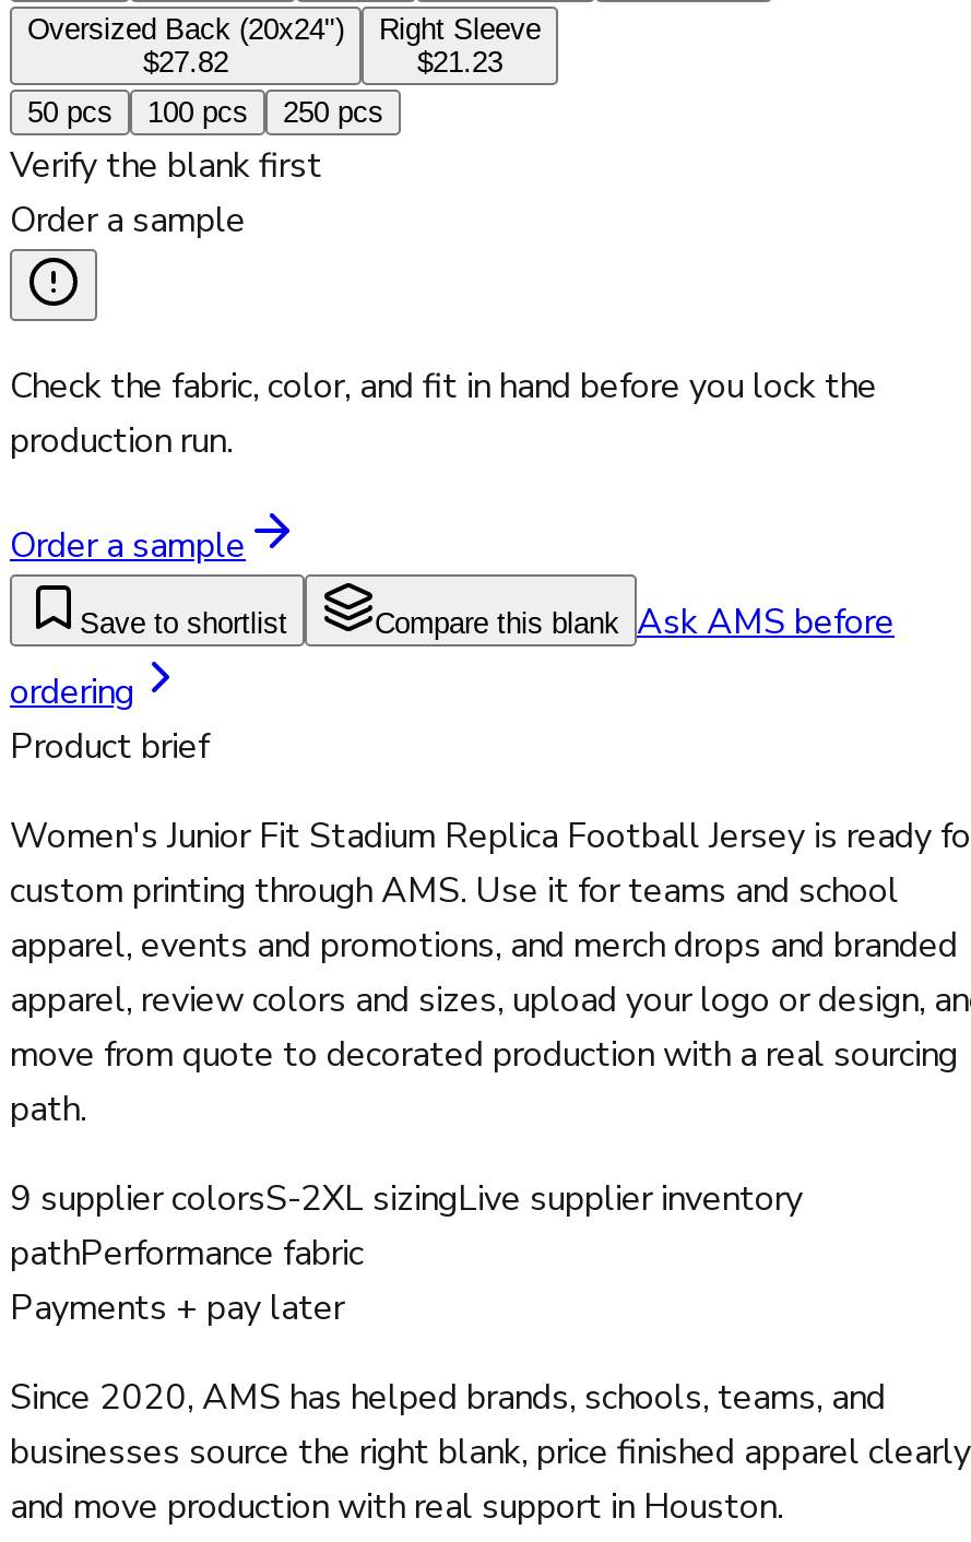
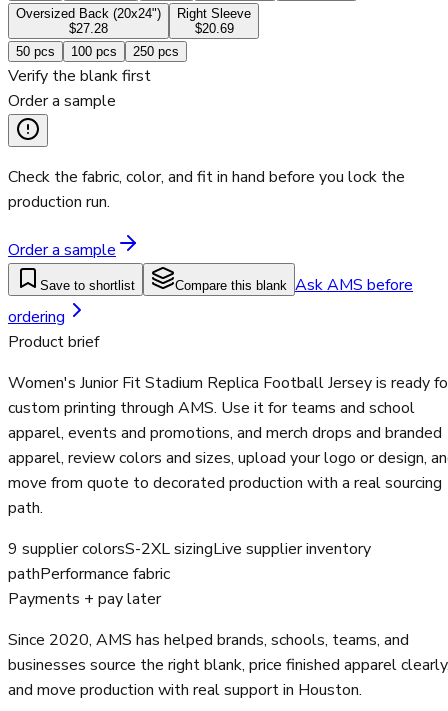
[143,46,228,79] $27.82 -> [69,21,108,36] $27.28
[417,46,502,79] $21.23 -> [194,21,233,36] $20.69

